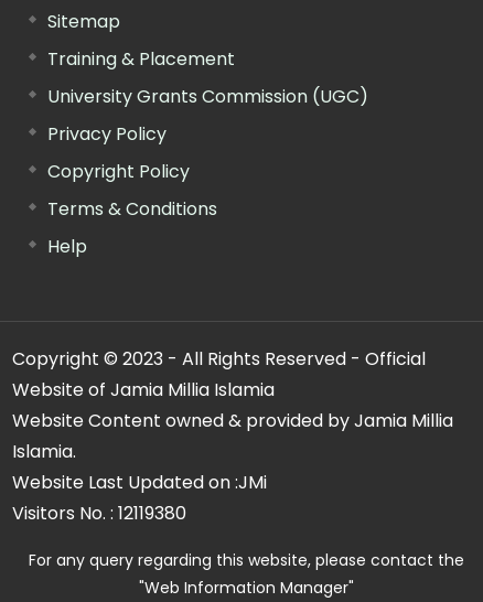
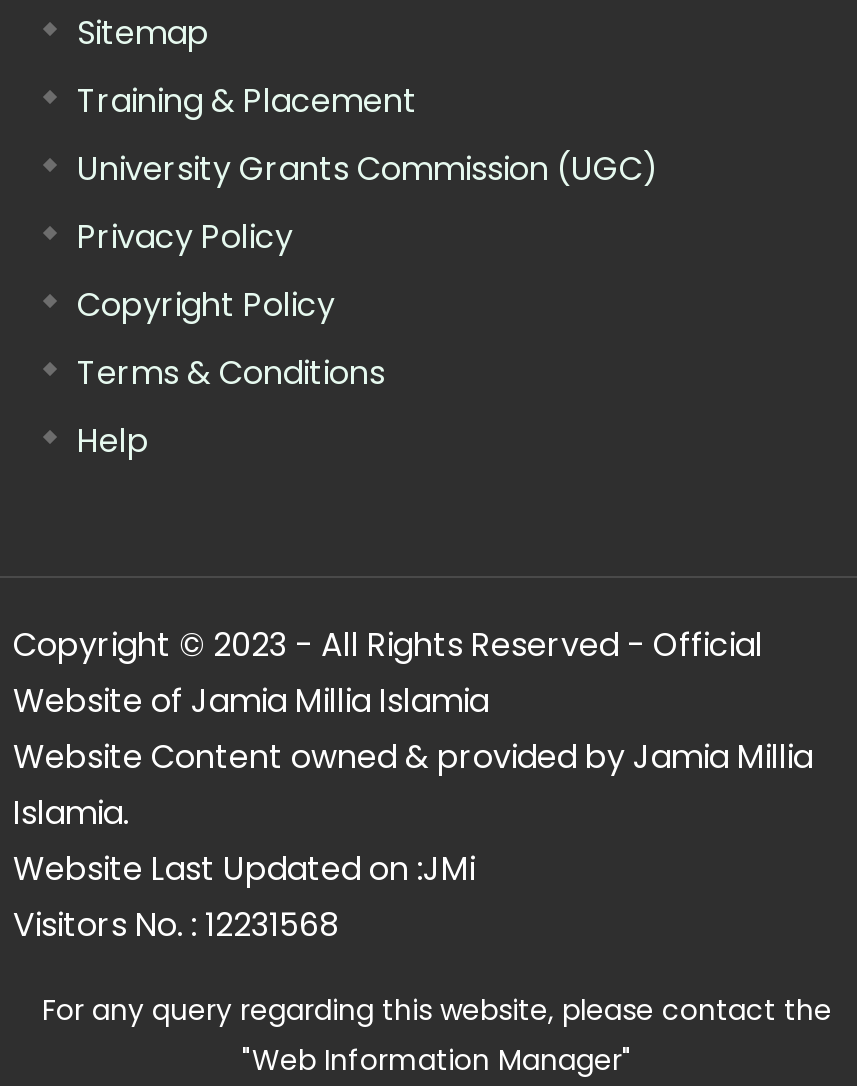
[12,500,186,526] Visitors No. : 12119380 -> [13,901,339,947] Visitors No. : 12231568

